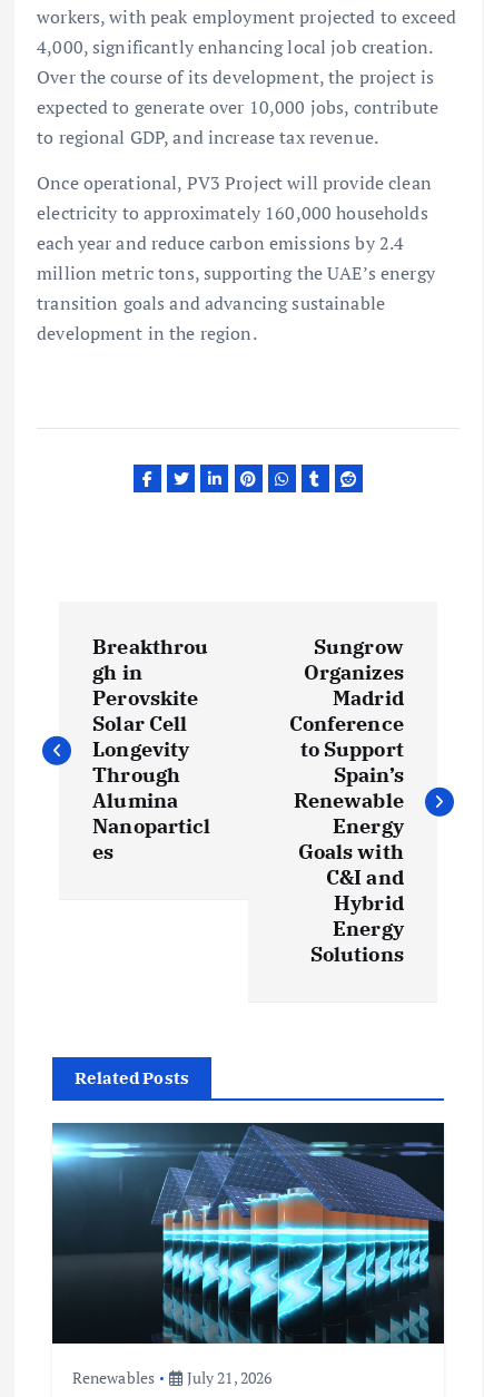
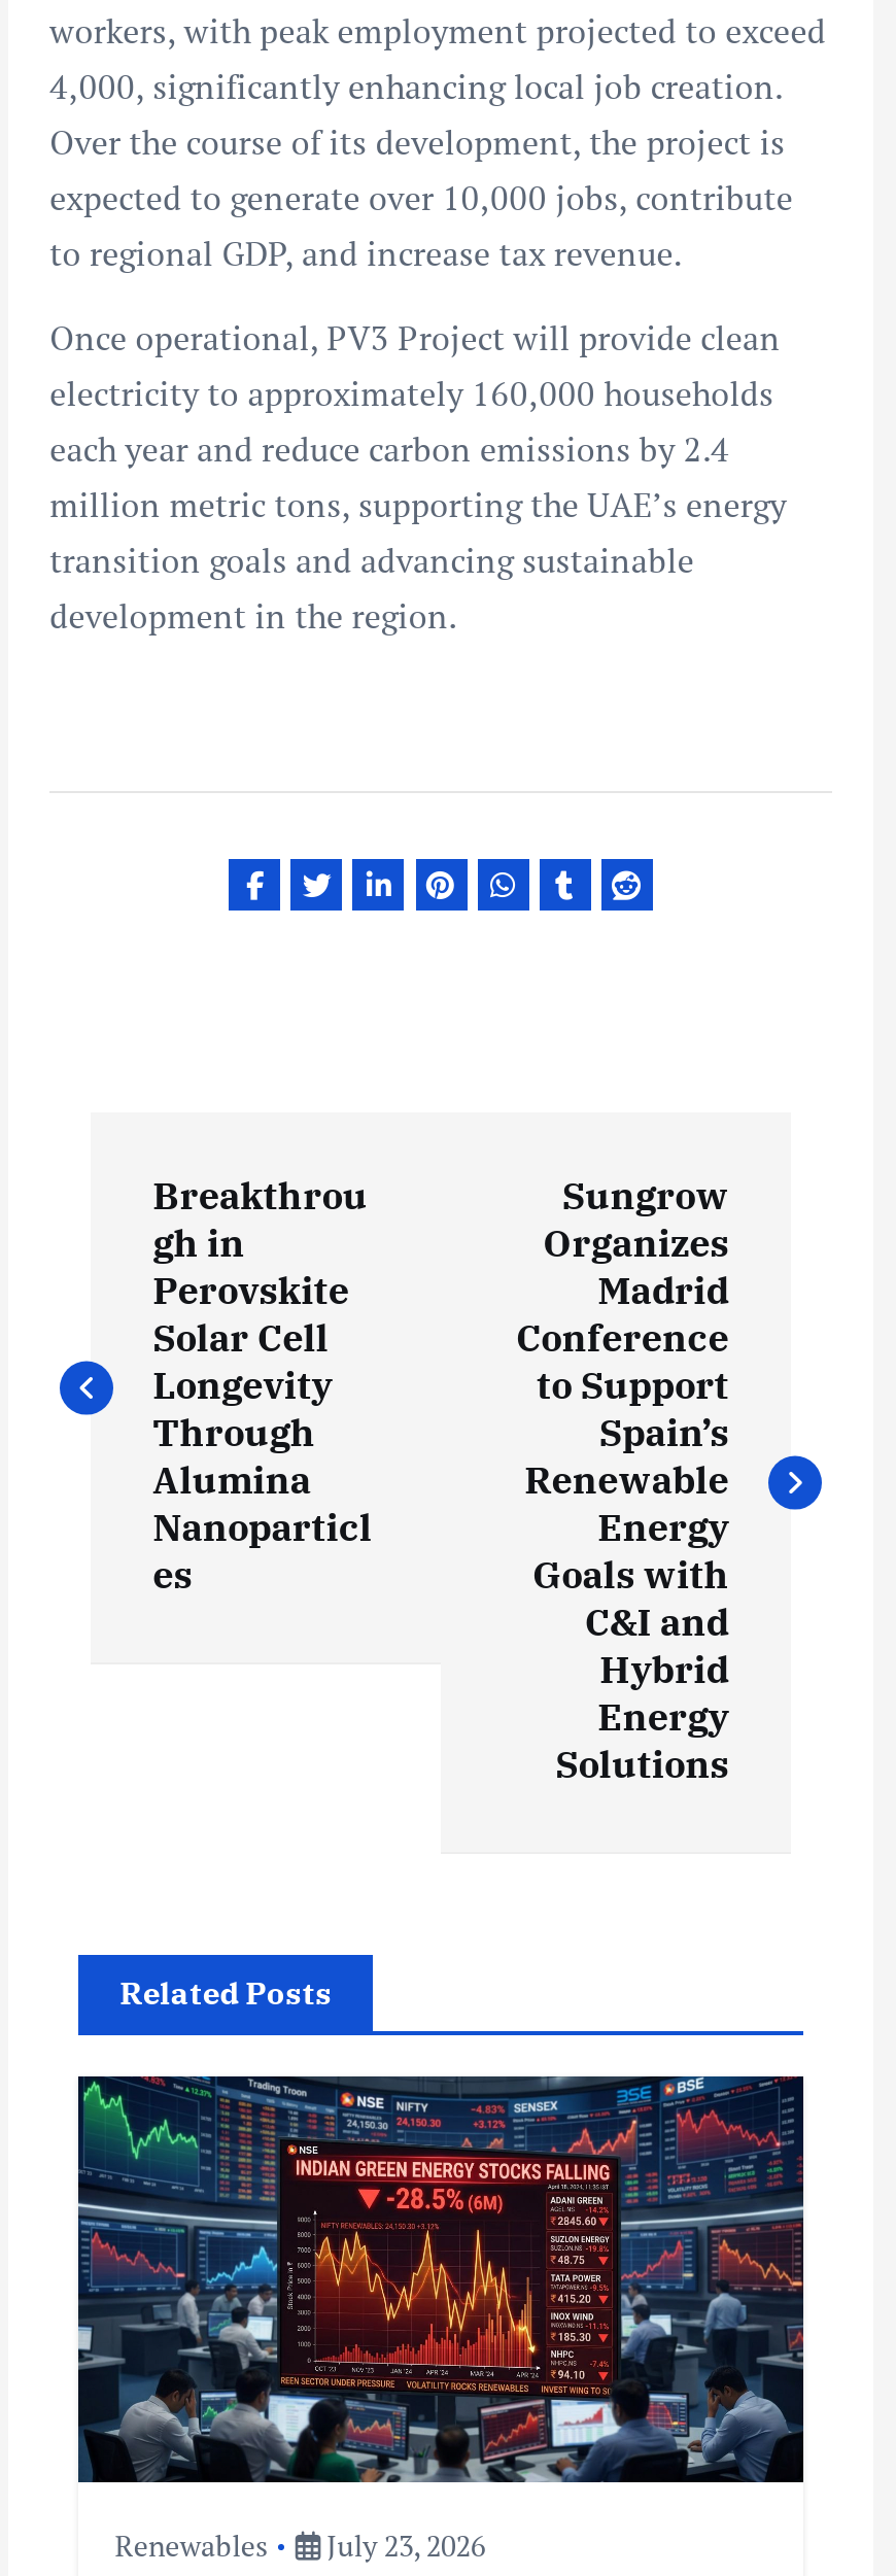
[57,1122,445,1389] [image] | Renewables July 21, 2026 -> [87,2074,805,2564] [image] | Renewables July 23, 2026

